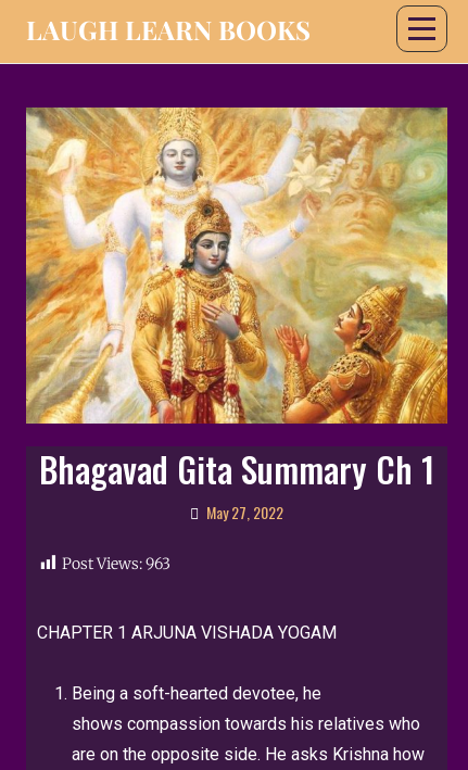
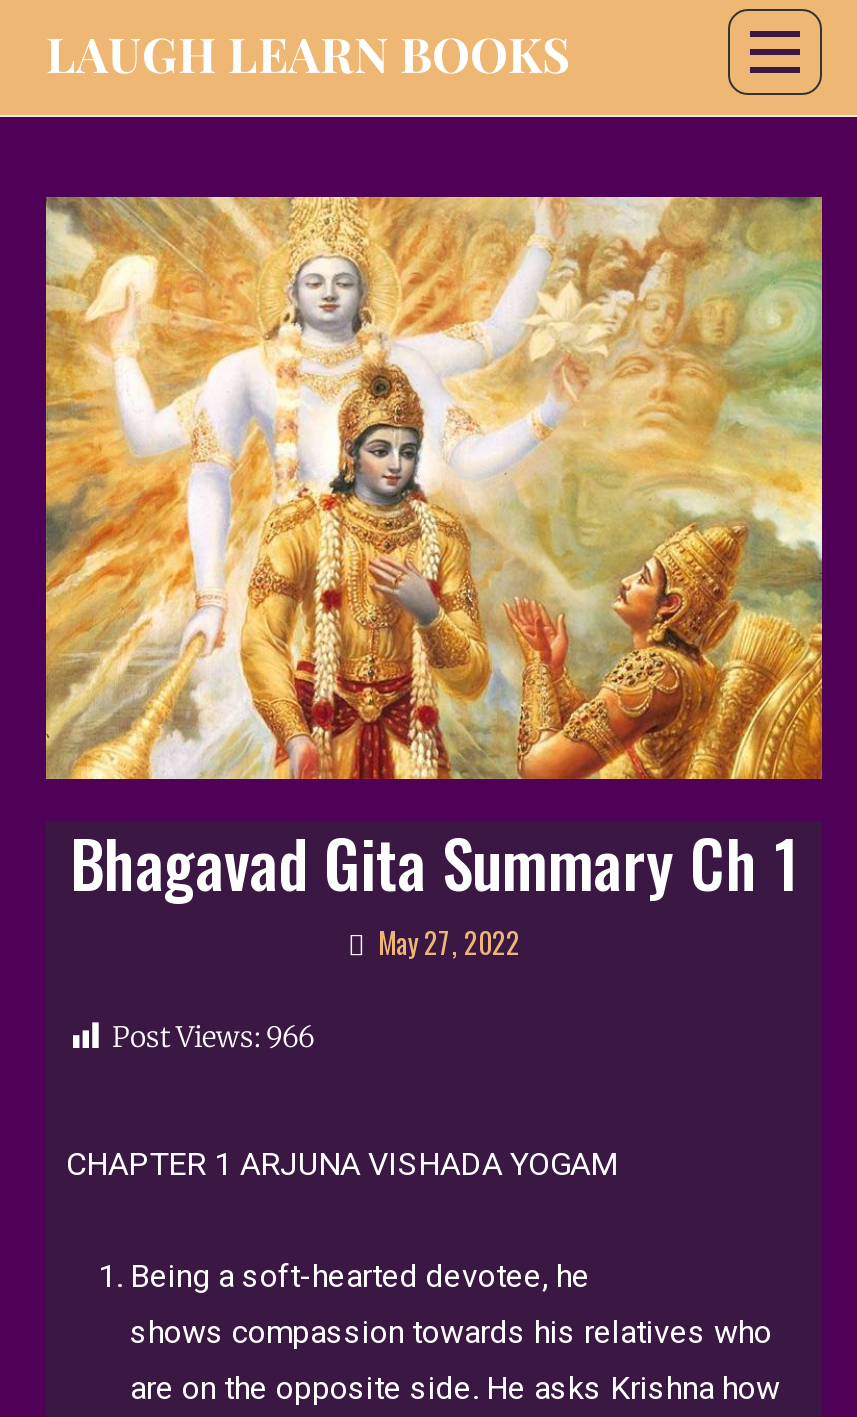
[62,554,170,573] Post Views: 963 -> [112,1019,314,1055] Post Views: 966

